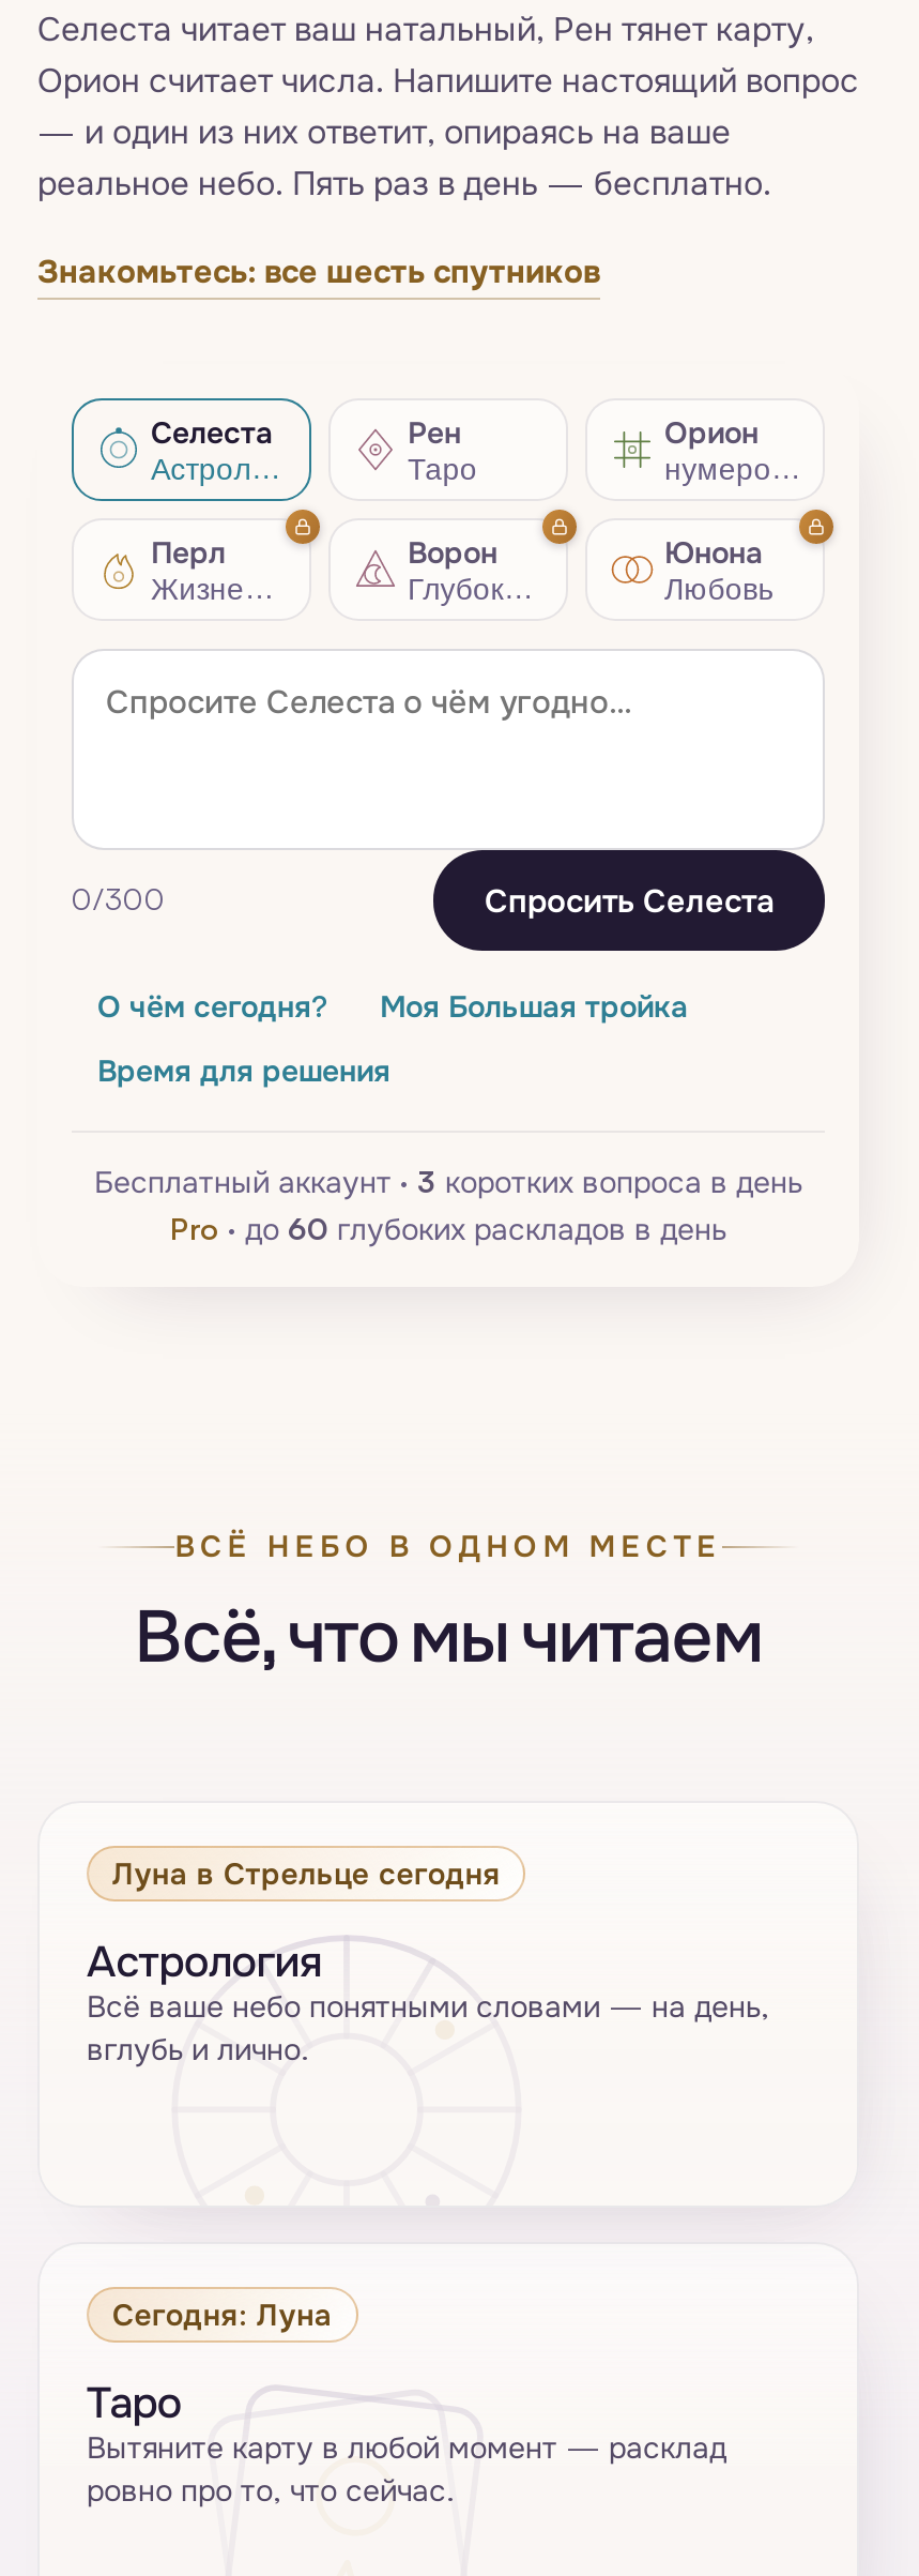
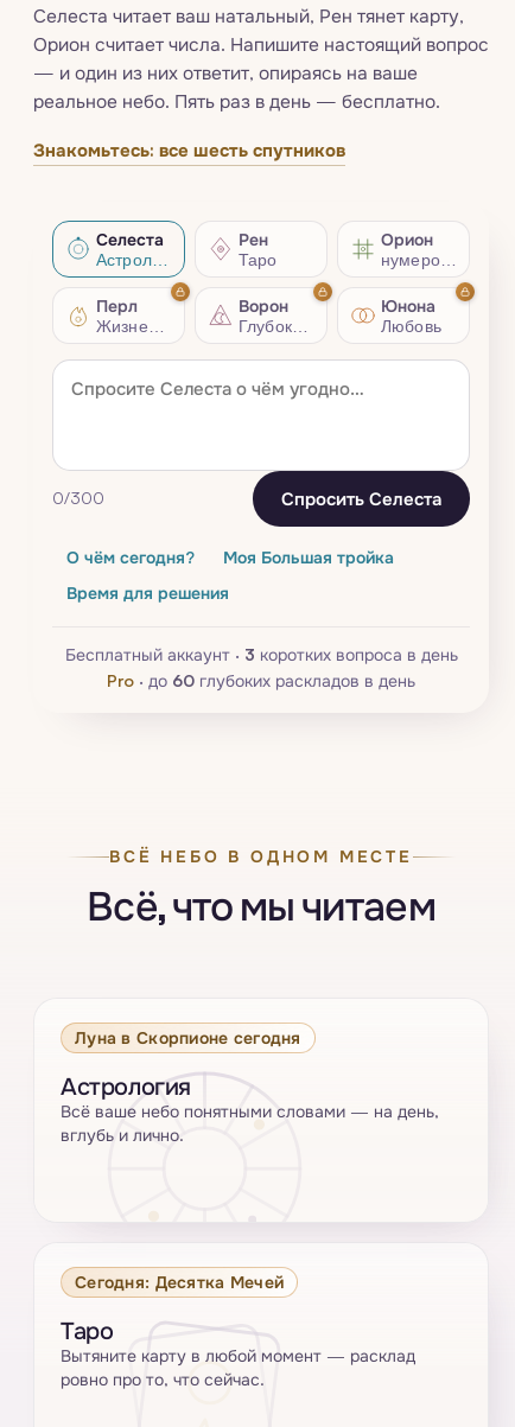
[112,1854,501,1891] Луна в Стрельце сегодня -> [75,1027,301,1047] Луна в Скорпионе сегодня
[112,2295,332,2332] Сегодня: Луна -> [75,1272,284,1292] Сегодня: Десятка Мечей

